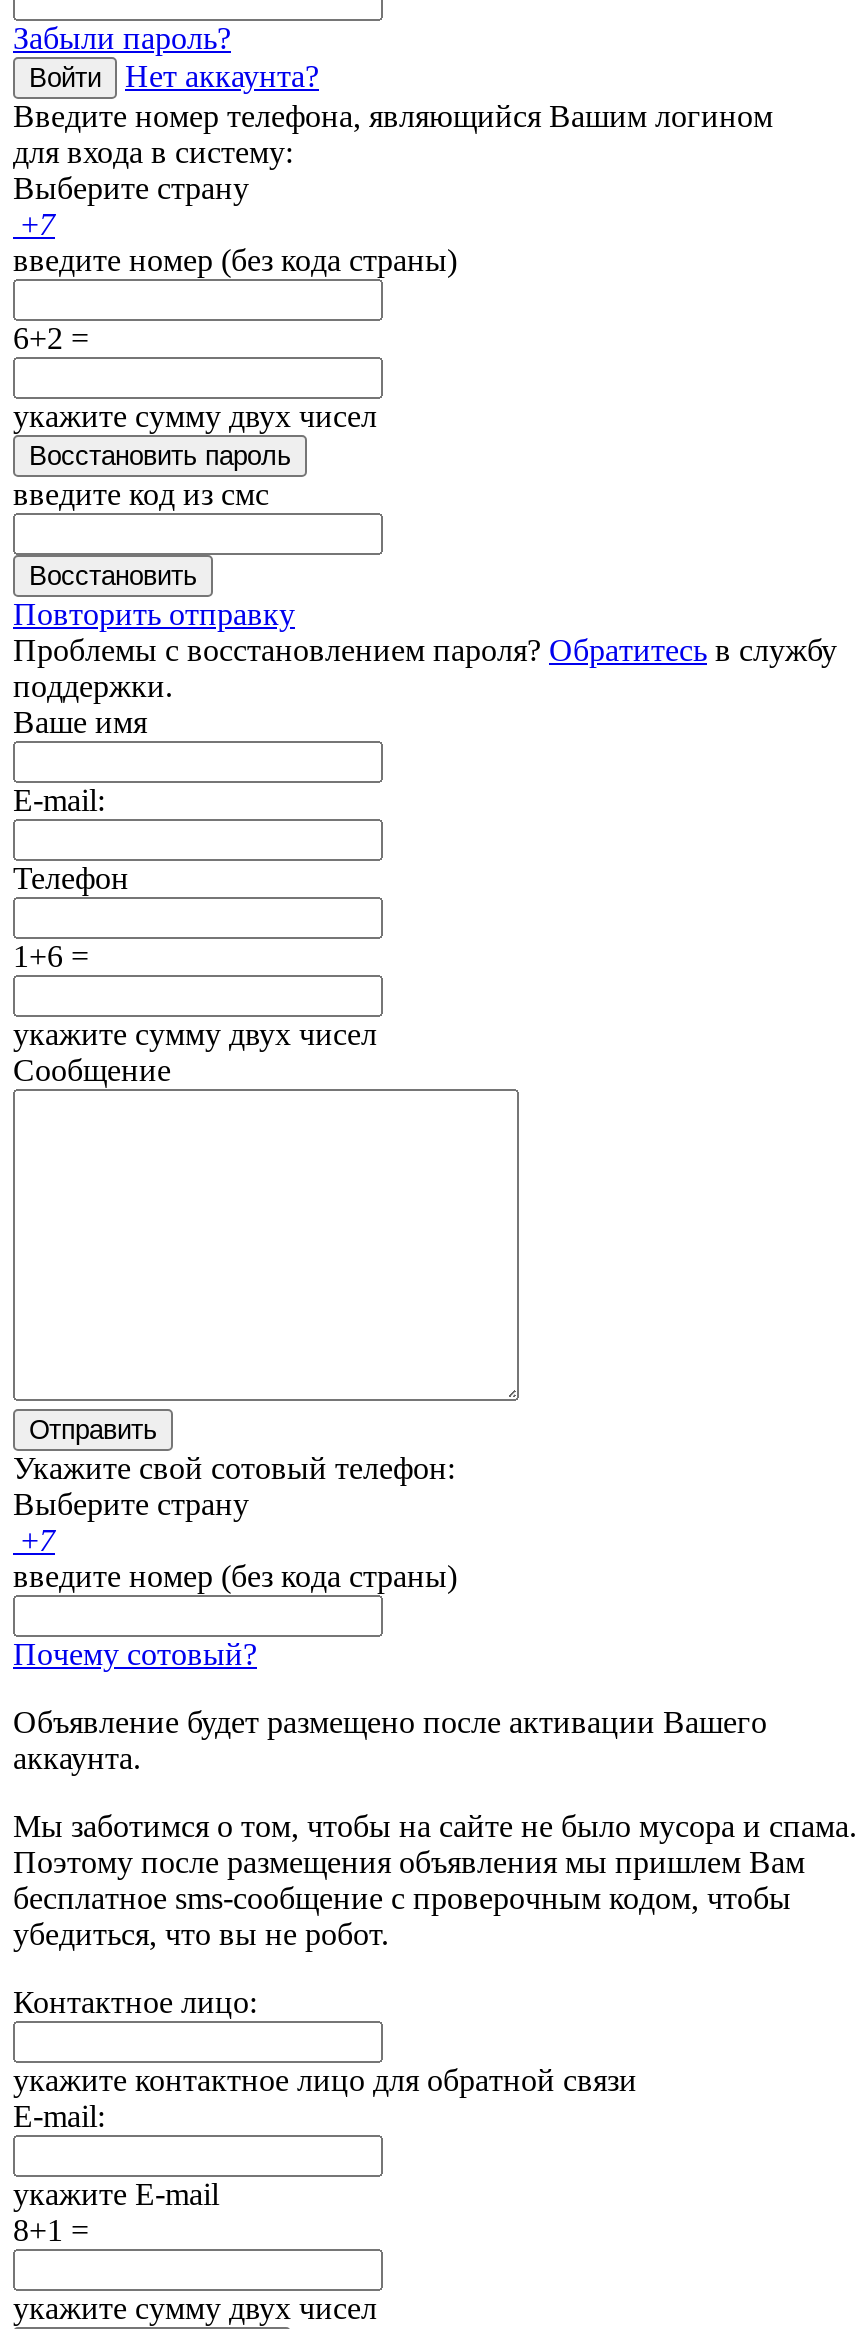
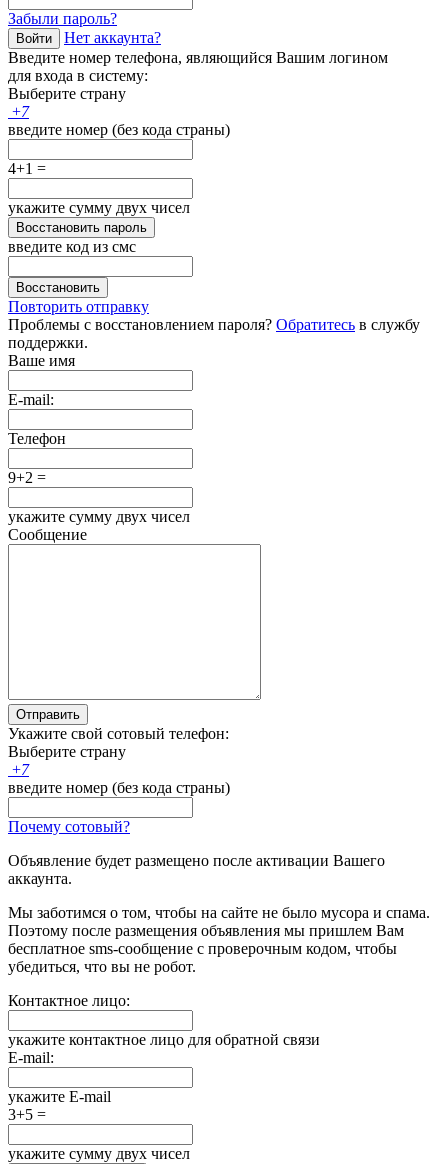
[13,320,89,354] 6+2 = -> [8,160,46,177] 4+1 =
[13,938,89,972] 1+6 = -> [8,469,46,486] 9+2 =
[13,2212,89,2246] 8+1 = -> [8,1106,46,1123] 3+5 =

